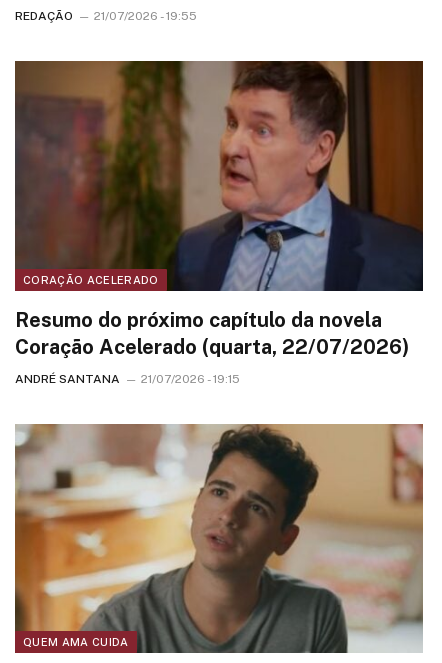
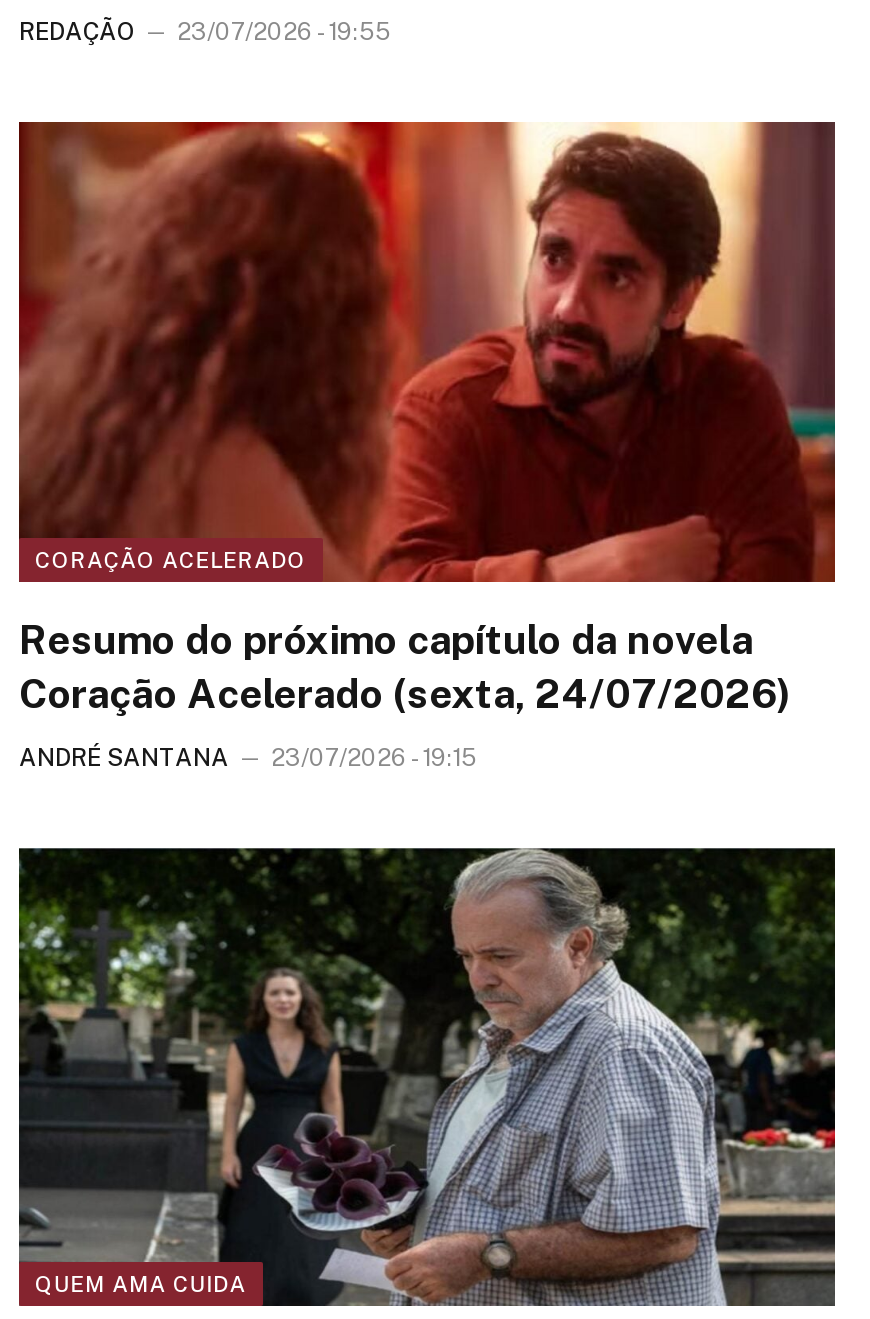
[15,9,197,23] REDAÇÃO 21/07/2026 - 19:55 -> [19,18,391,46] REDAÇÃO 23/07/2026 - 19:55
[15,60,424,292] [image] -> [19,120,837,584] [image]
[15,334,409,358] Coração Acelerado (quarta, 22/07/2026) -> [19,669,791,717] Coração Acelerado (sexta, 24/07/2026)
[15,371,240,385] ANDRÉ SANTANA 21/07/2026 - 19:15 -> [19,743,477,771] ANDRÉ SANTANA 23/07/2026 - 19:15
[14,423,424,653] [image] -> [17,846,837,1308] [image]

